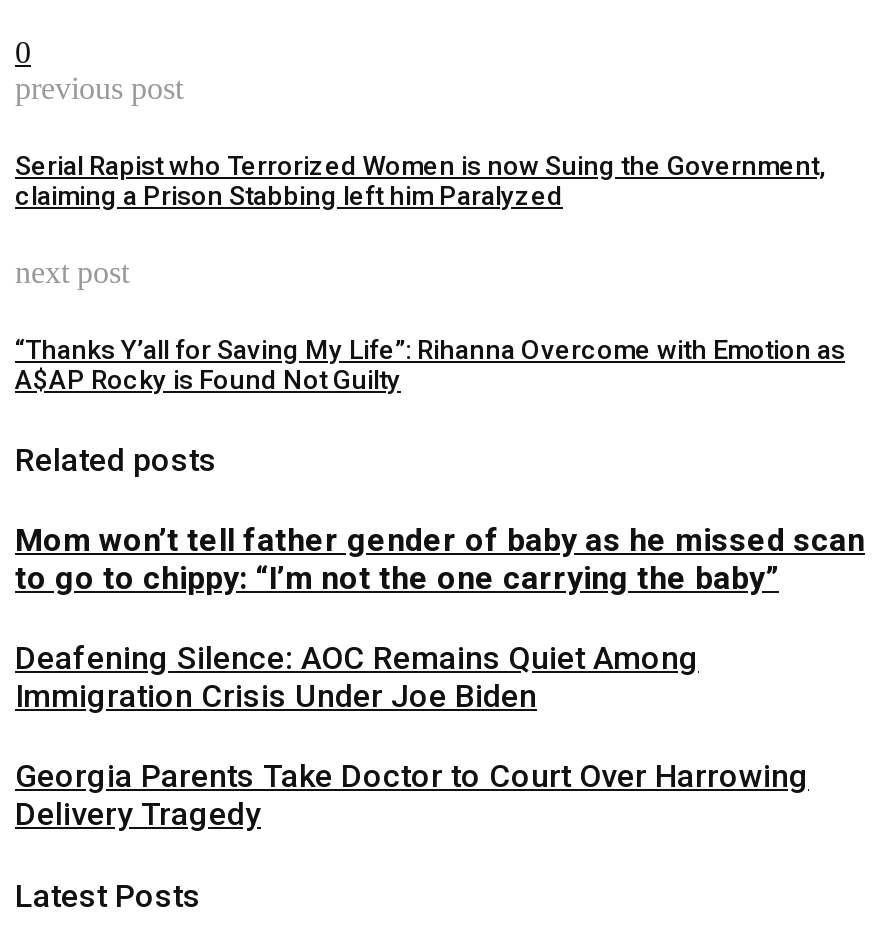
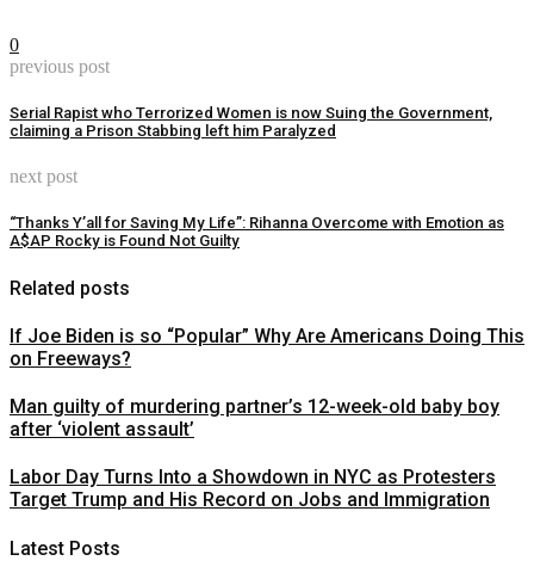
[15,521,865,597] Mom won’t tell father gender of baby as he missed scan | to go to chippy: “I’m not the one carrying the baby” -> [10,324,524,370] If Joe Biden is so “Popular” Why Are Americans Doing This | on Freeways?
[15,639,699,715] Deafening Silence: AOC Remains Quiet Among | Immigration Crisis Under Joe Biden -> [10,395,499,440] Man guilty of murdering partner’s 12-week-old baby boy | after ‘violent assault’
[15,758,809,834] Georgia Parents Take Doctor to Court Over Harrowing | Delivery Tragedy -> [10,466,496,511] Labor Day Turns Into a Showdown in NYC as Protesters | Target Trump and His Record on Jobs and Immigration

